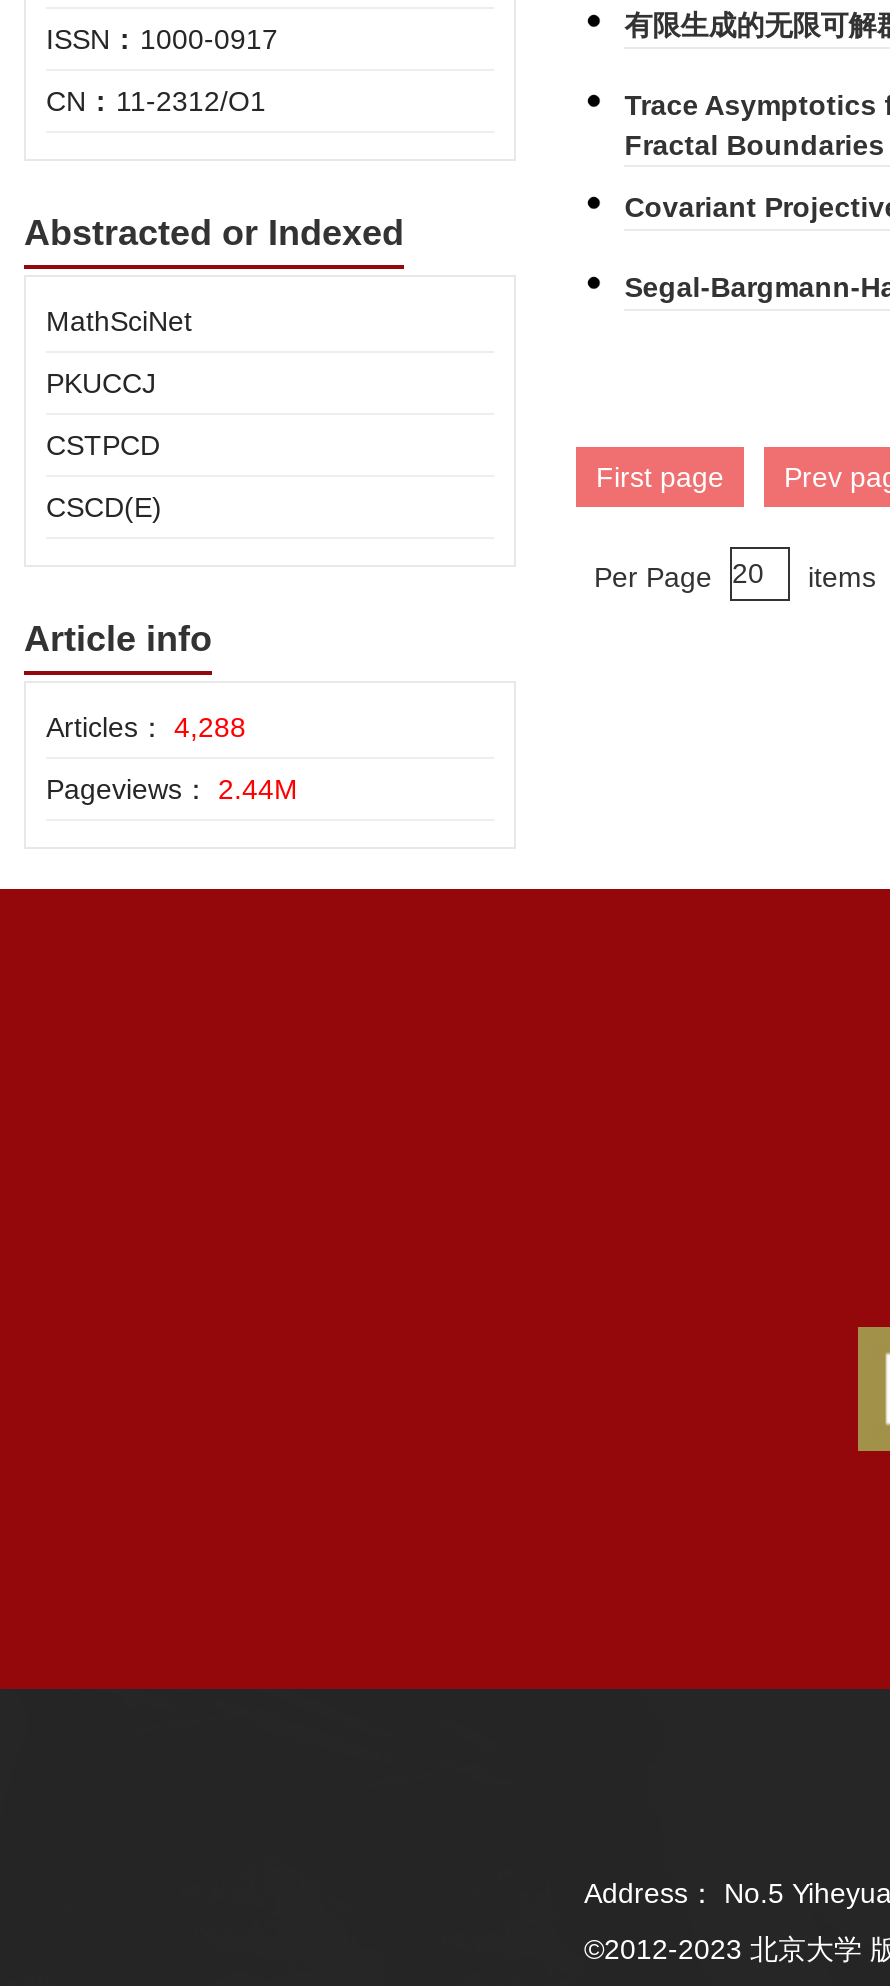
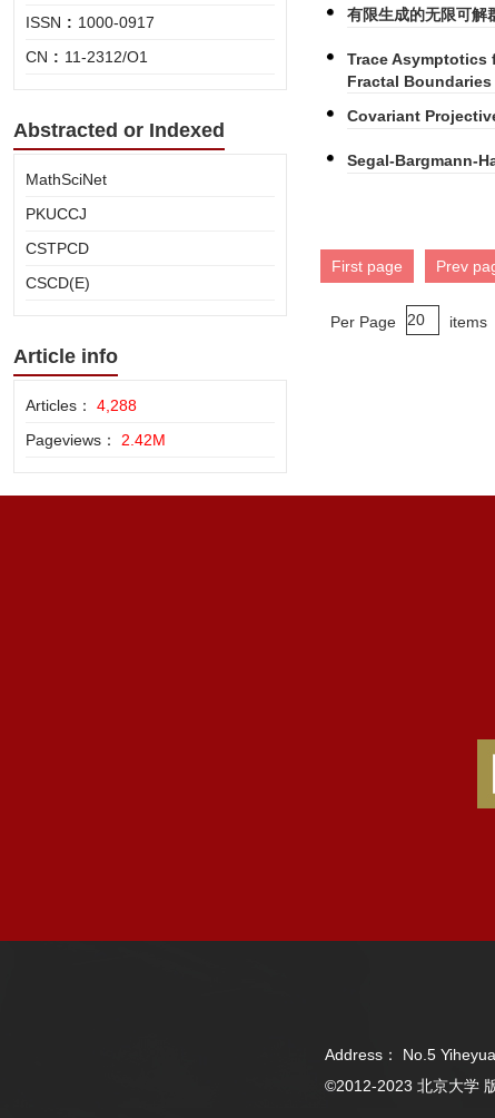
[46,772,298,804] Pageviews：2.44M -> [26,430,166,448] Pageviews：2.42M

